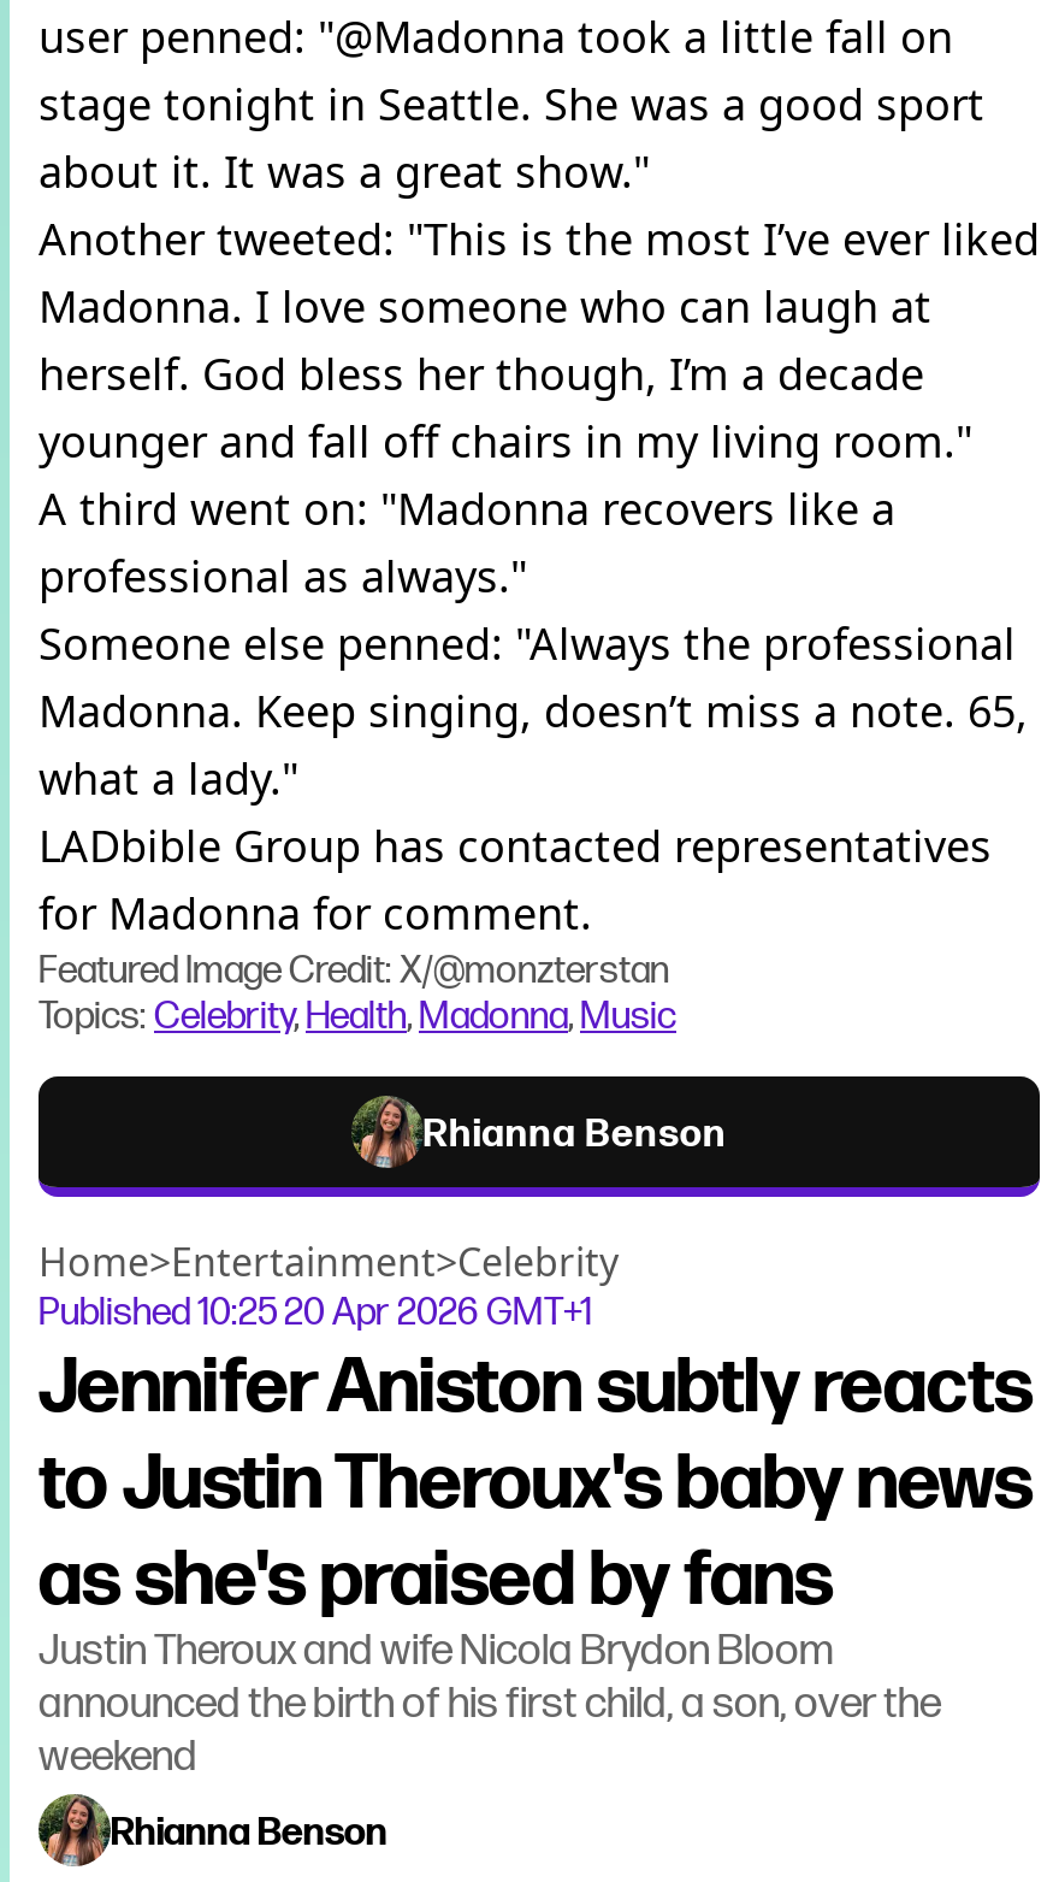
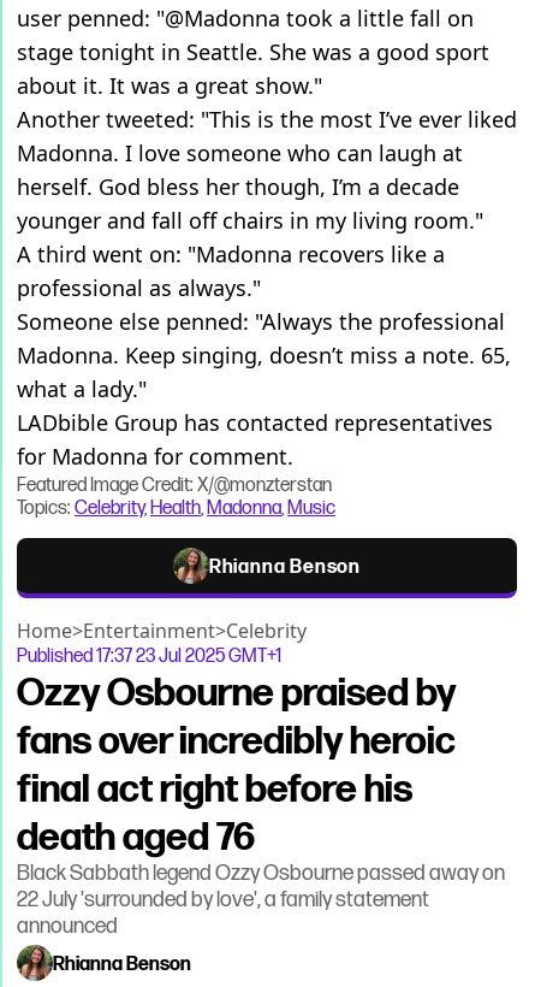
[39,1288,1033,1781] Published10:25 20 Apr 2026 GMT+1 | Jennifer Aniston subtly reacts | to Justin Theroux's baby news | as she's praised by fans | Justin Theroux and wife Nicola Brydon Bloom | announced the birth of his first child, a son, over the | weekend -> [17,644,505,938] Published17:37 23 Jul 2025 GMT+1 | Ozzy Osbourne praised by | fans over incredibly heroic | final act right before his | death aged 76 | Black Sabbath legend Ozzy Osbourne passed away on | 22 July 'surrounded by love', a family statement | announced

